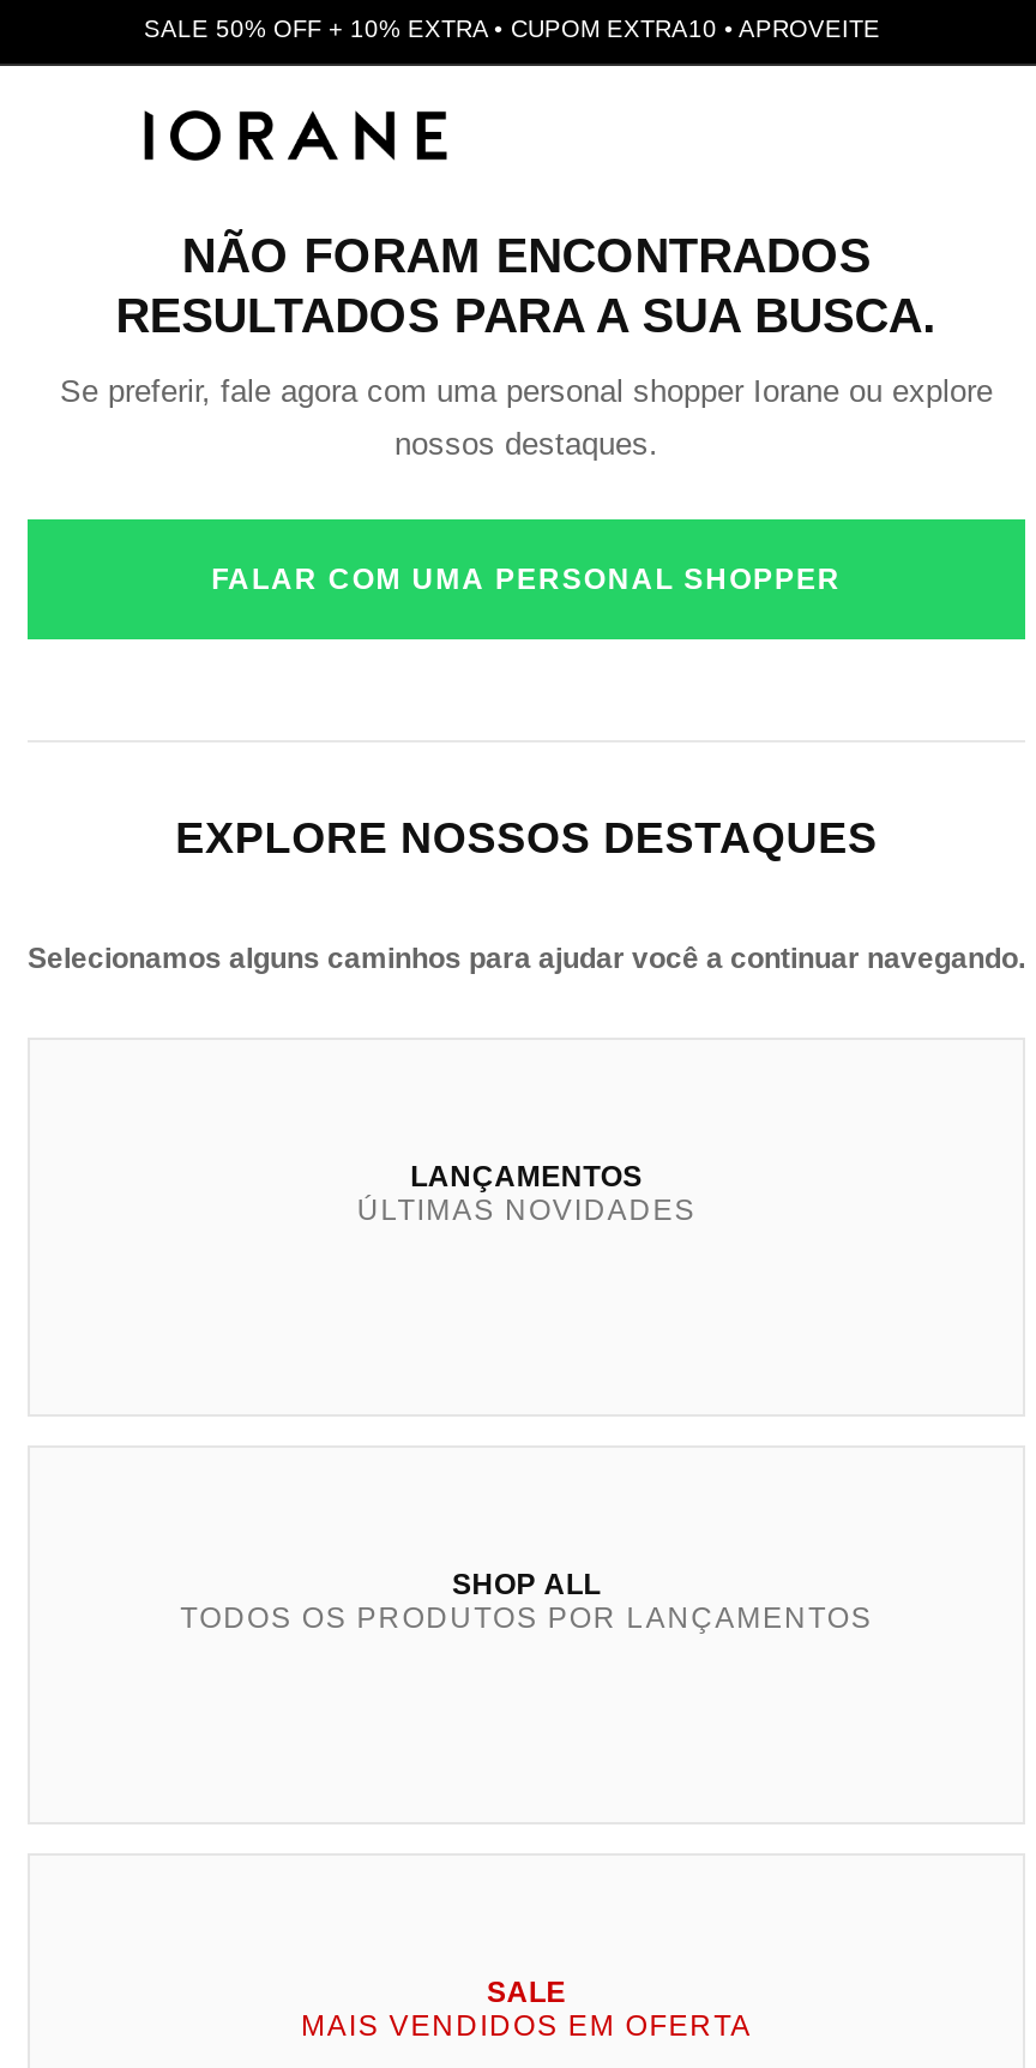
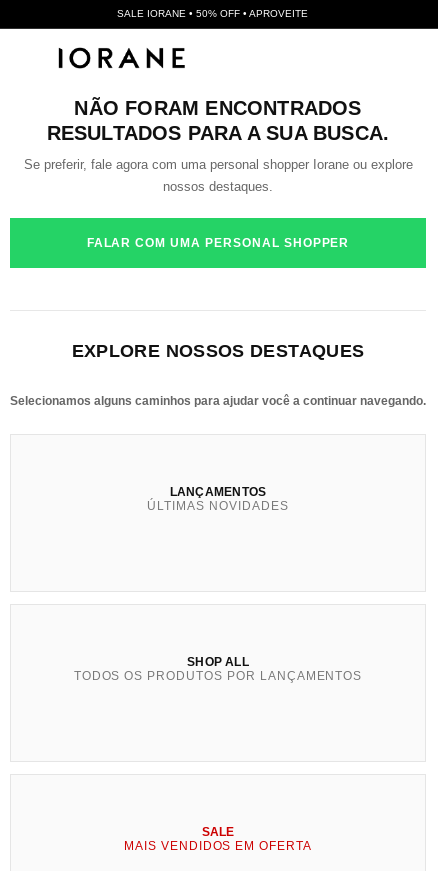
[144,16,880,42] SALE 50% OFF + 10% EXTRA • CUPOM EXTRA10 • APROVEITE -> [116,8,307,19] SALE IORANE • 50% OFF • APROVEITE

